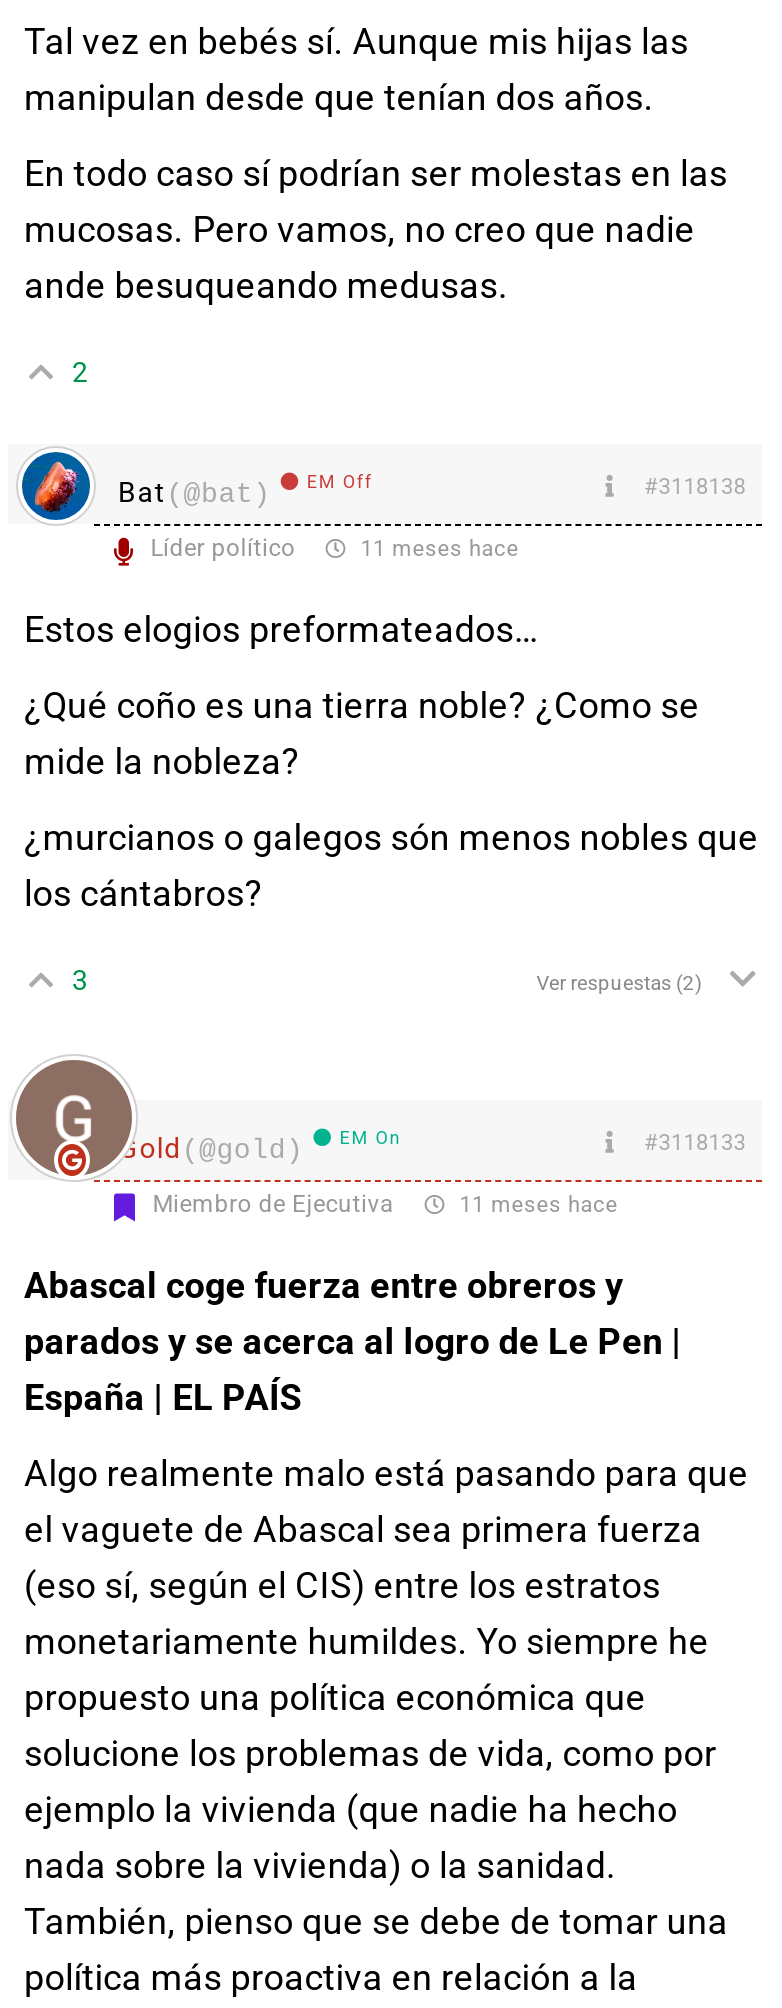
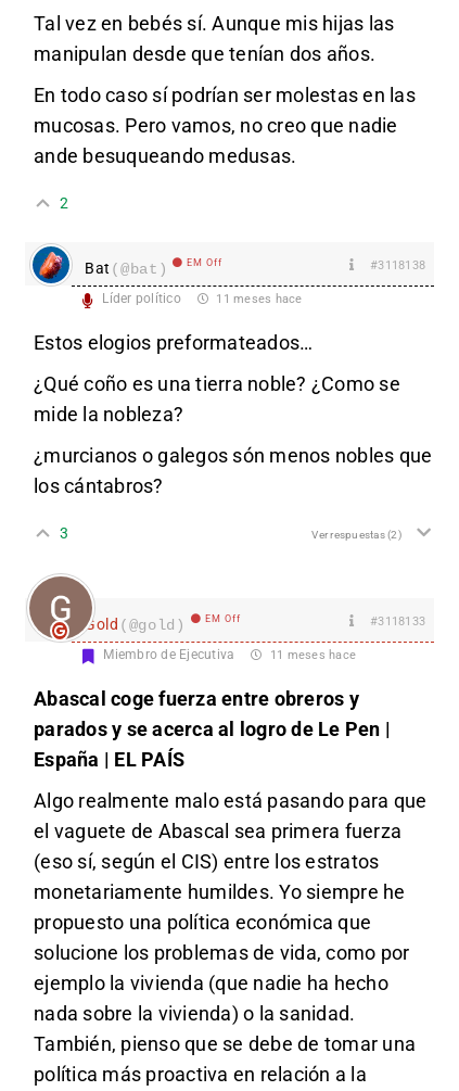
[339,1127,401,1147] EM On -> [205,613,241,624] EM Off

